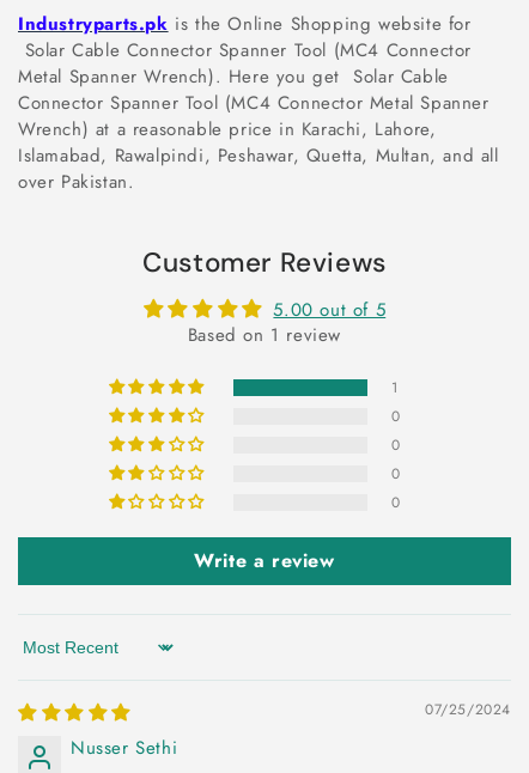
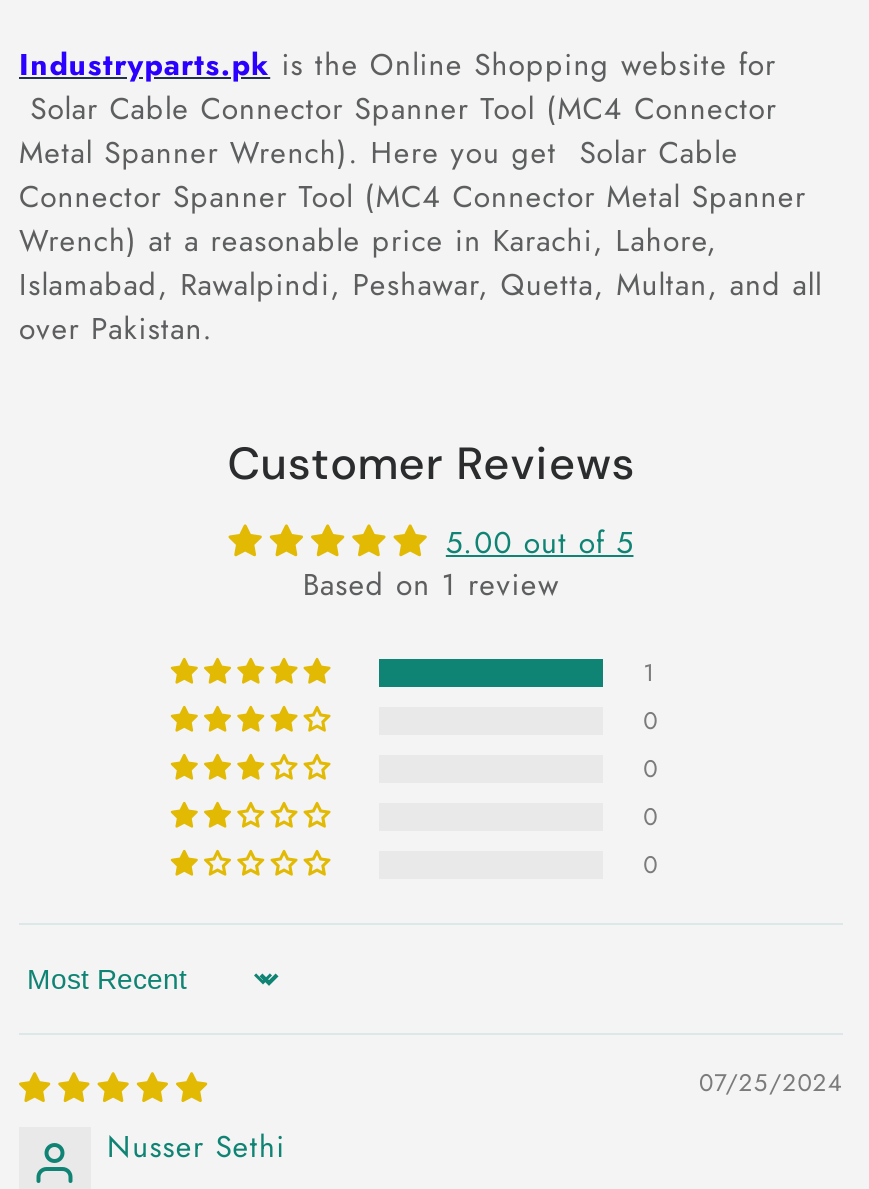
[194,547,335,574] Write a review -> none

